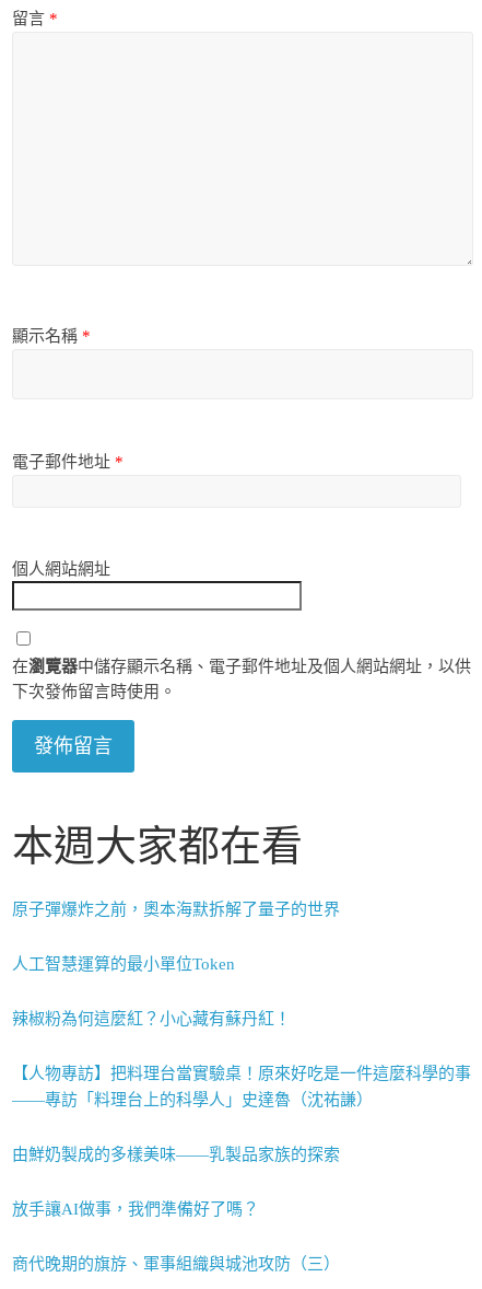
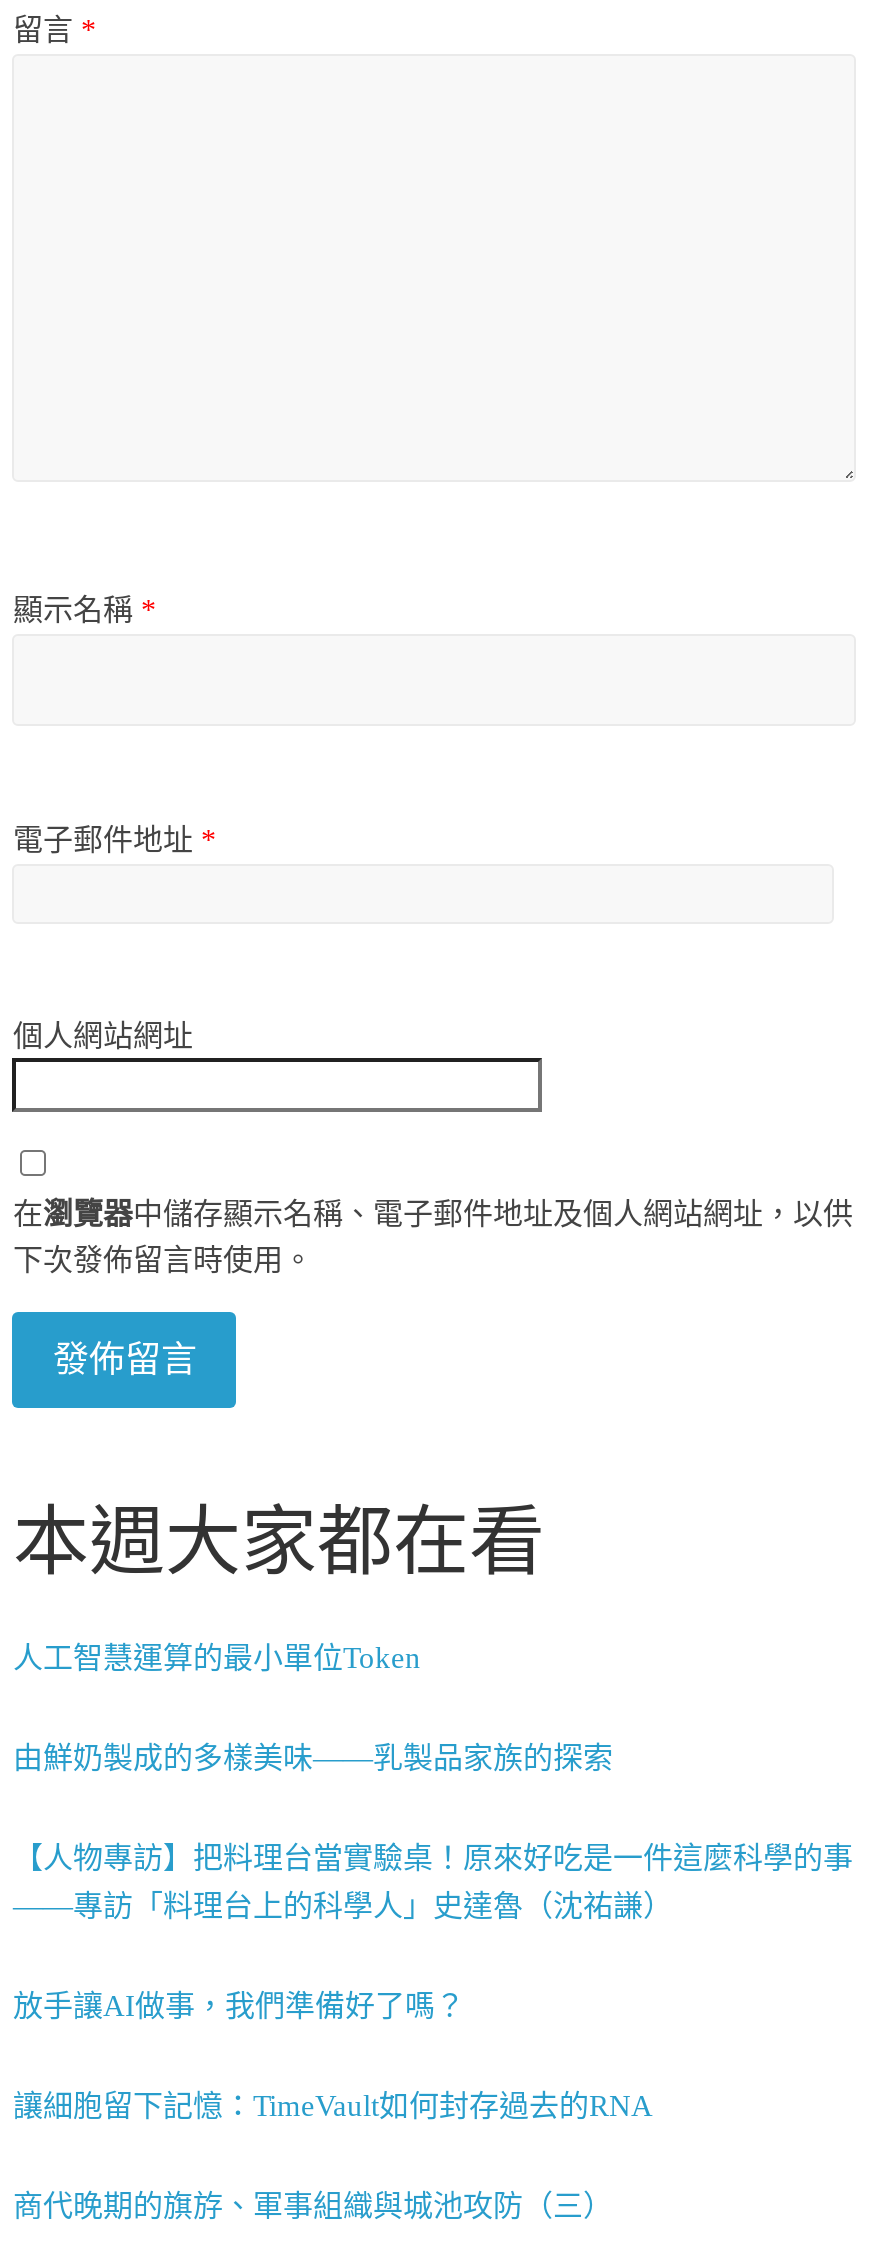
[12,901,340,918] 原子彈爆炸之前，奧本海默拆解了量子的世界 -> none
[12,1010,291,1028] 辣椒粉為何這麼紅？小心藏有蘇丹紅！ -> none
moved [12,1146,340,1164] -> [13,1743,613,1775]: 由鮮奶製成的多樣美味——乳製品家族的探索
moved [12,1201,259,1218] -> [13,1991,465,2023]: 放手讓AI做事，我們準備好了嗎？
none -> [13,2091,653,2123] 讓細胞留下記憶：TimeVault如何封存過去的RNA

